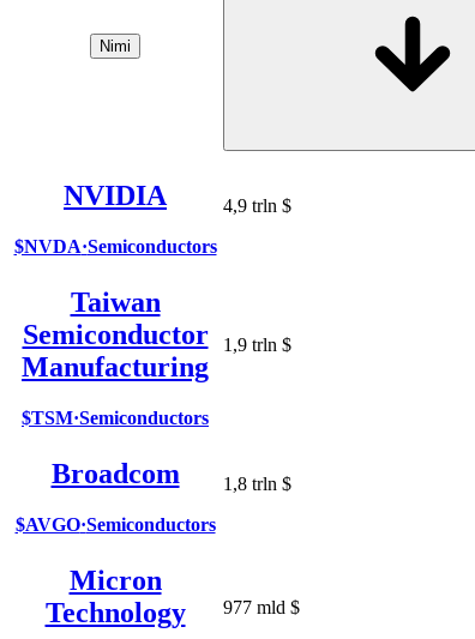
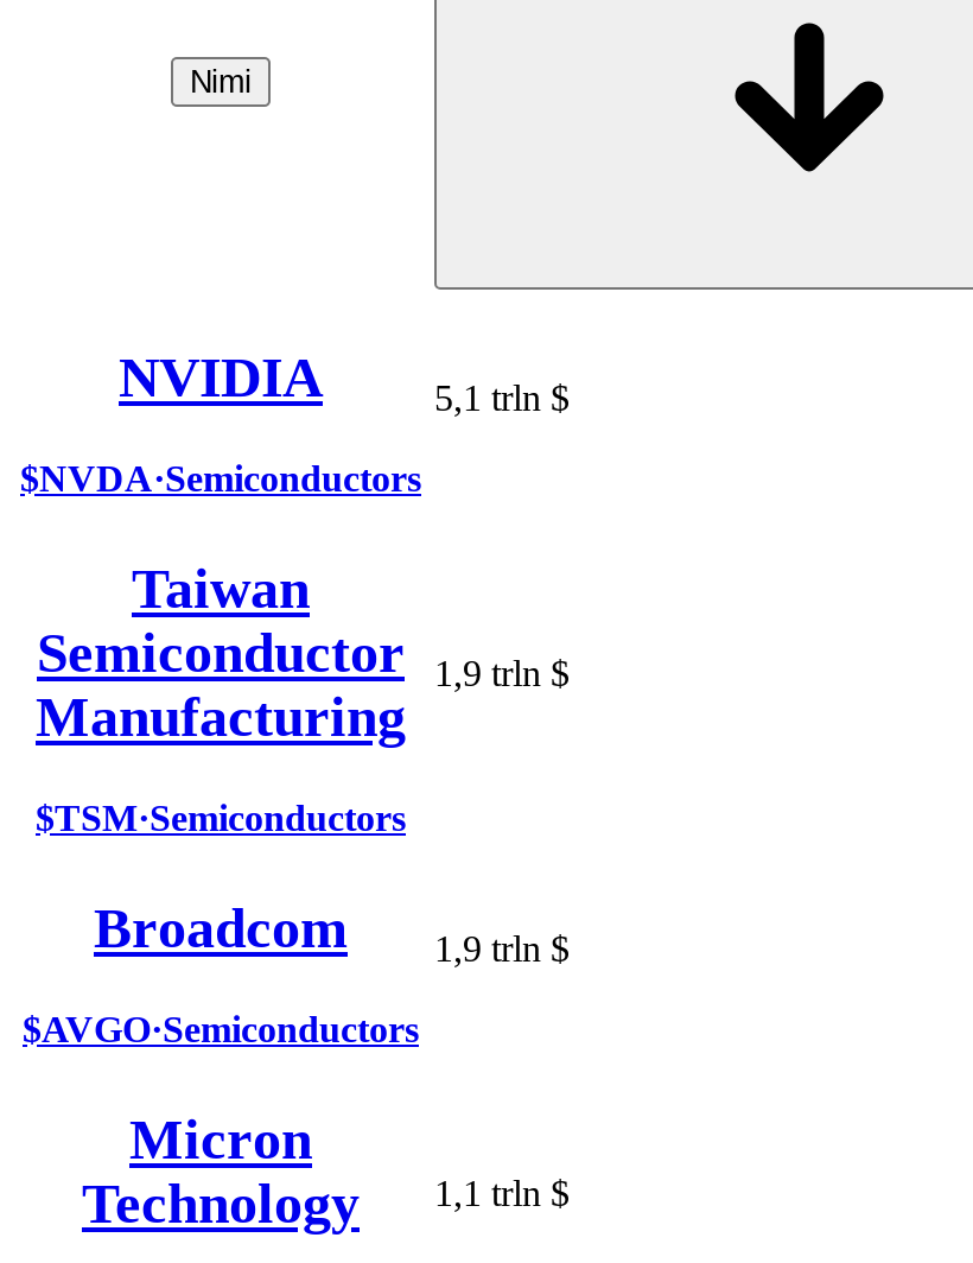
[223,195,291,216] 4,9 trln $ -> [434,377,570,418] 5,1 trln $
[223,473,291,494] 1,8 trln $ -> [434,928,570,968] 1,9 trln $
[45,597,300,628] Technology 977 mld $ -> [82,1172,570,1234] Technology 1,1 trln $

